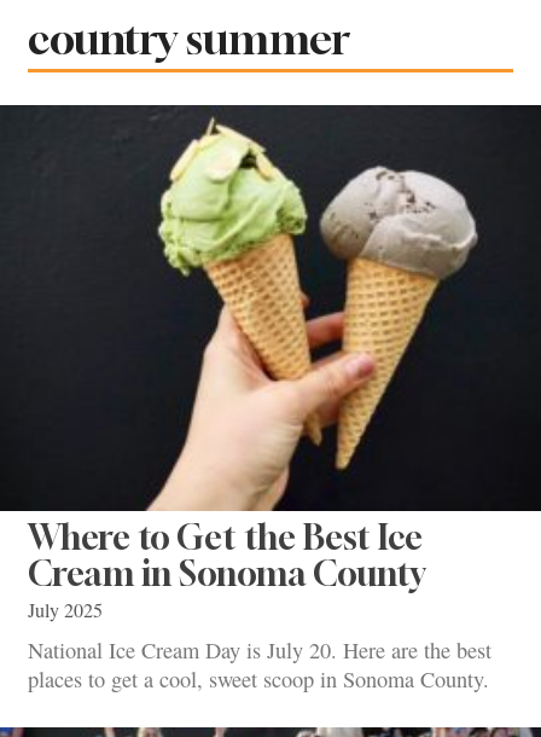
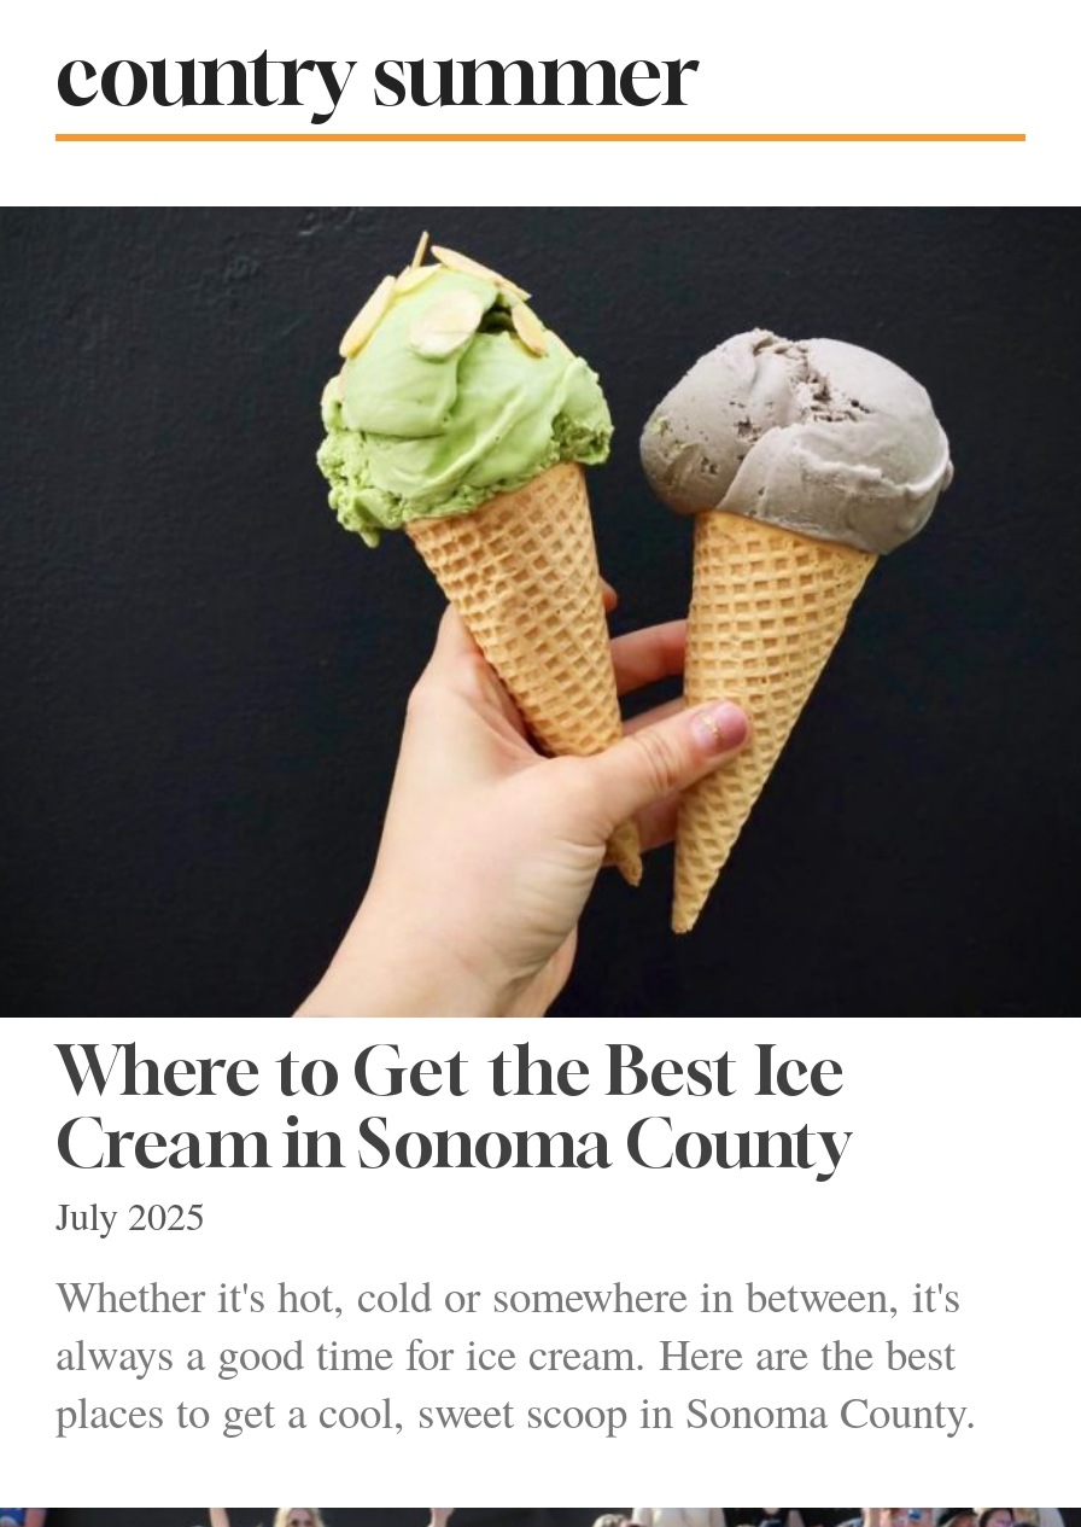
[28,636,491,665] National Ice Cream Day is July 20. Here are the best -> [55,1267,960,1382] Whether it's hot, cold or somewhere in between, it's | always a good time for ice cream. Here are the best

